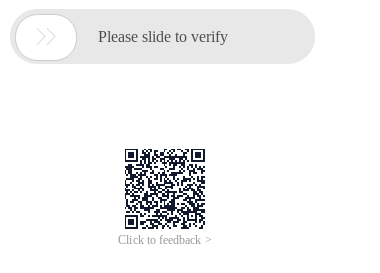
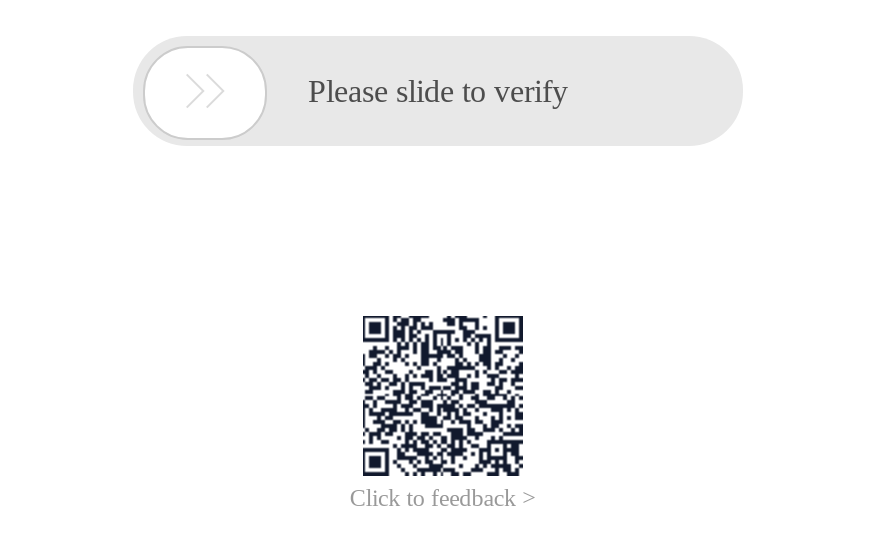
[125,148,205,230] [image] -> [361,314,525,478] [image]

